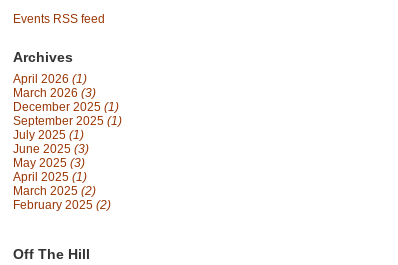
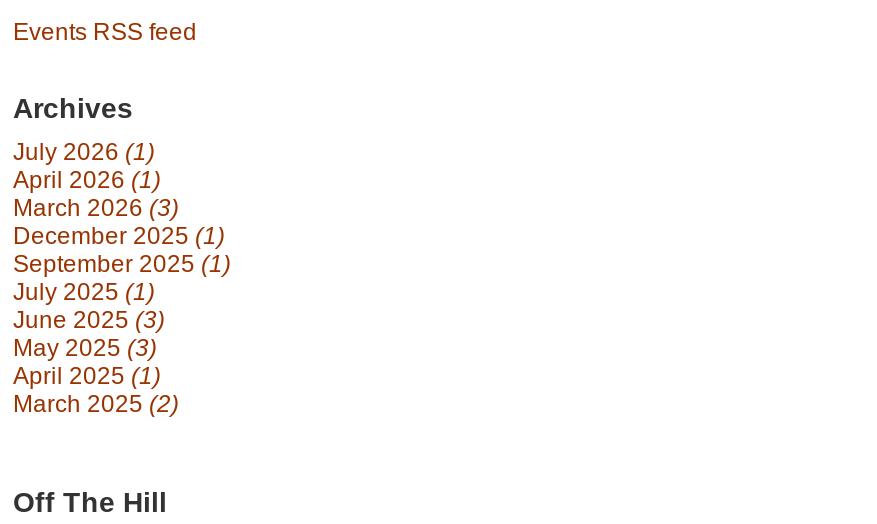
none -> [13,138,155,166] July 2026 (1)
[13,198,111,212] February 2025 (2) -> none

